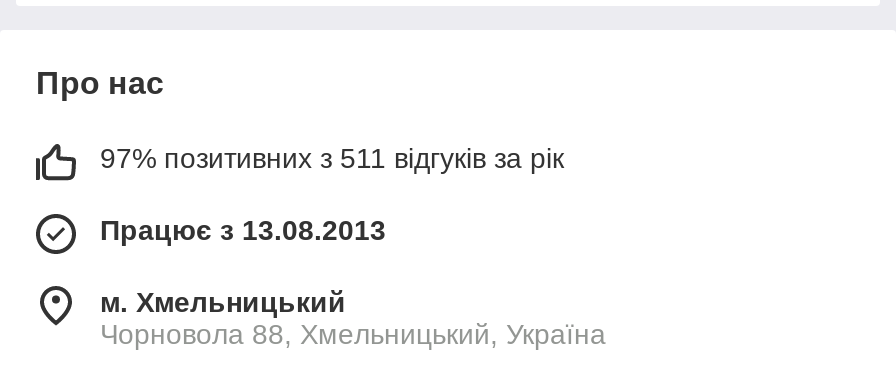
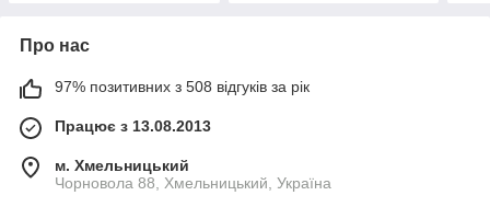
[100,142,564,174] 97% позитивних з 511 відгуків за рік -> [55,78,310,95] 97% позитивних з 508 відгуків за рік

